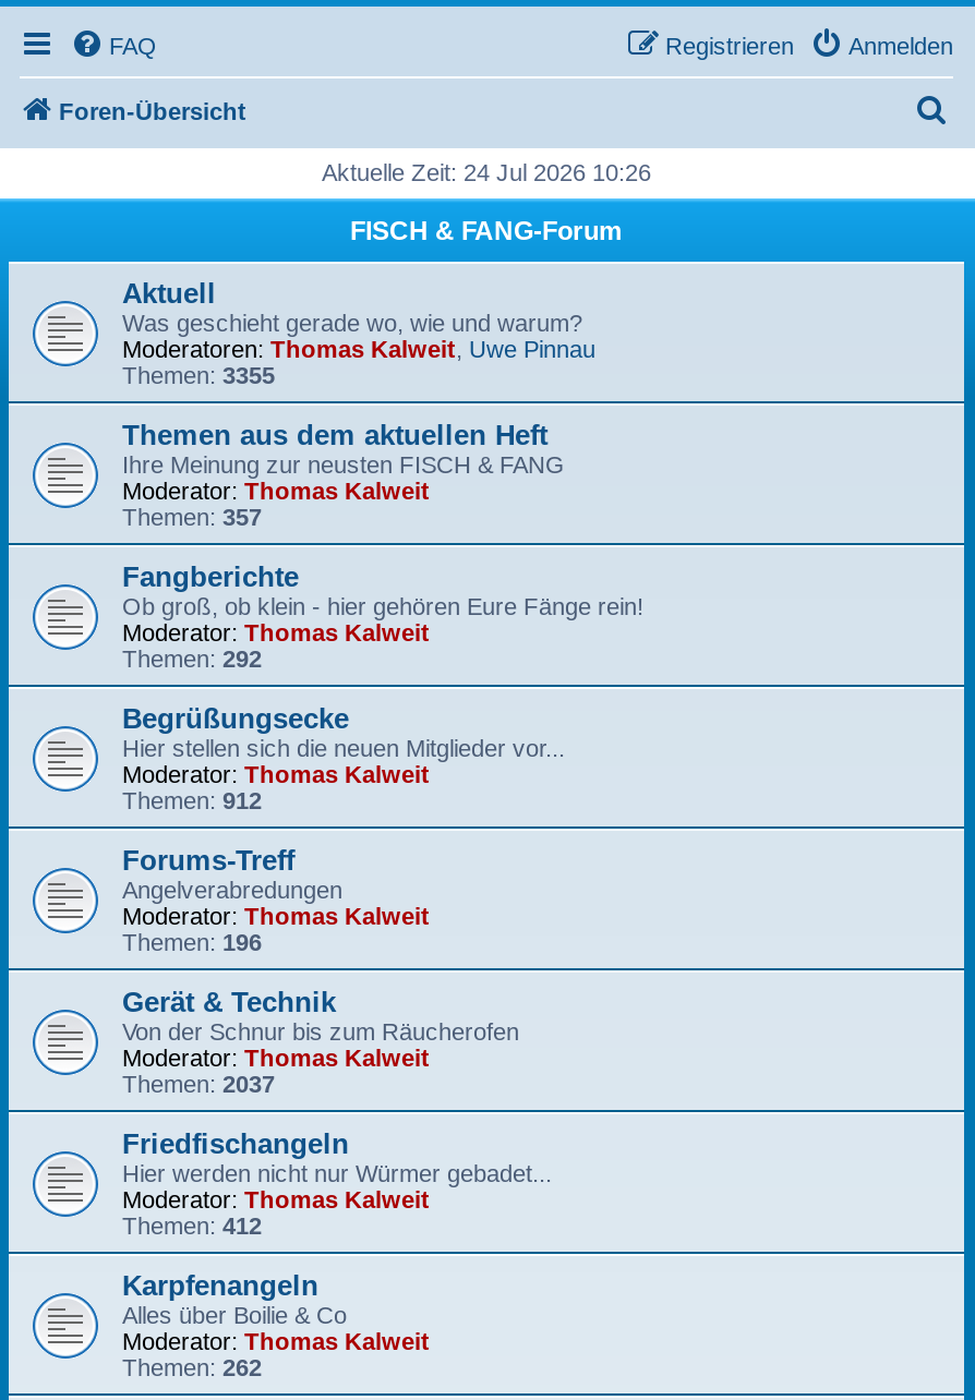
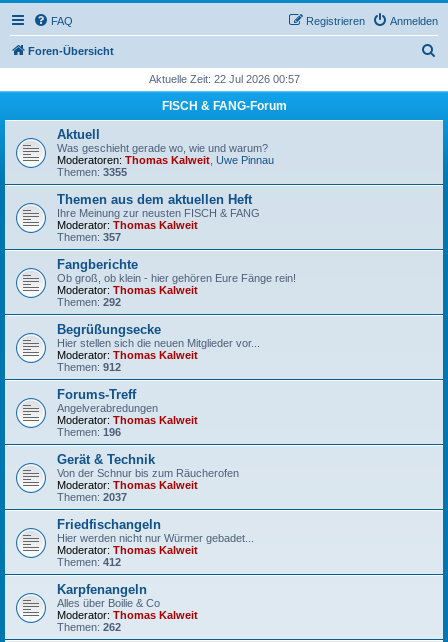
[322,159,651,185] Aktuelle Zeit: 24 Jul 2026 10:26 -> [148,73,299,85] Aktuelle Zeit: 22 Jul 2026 00:57

